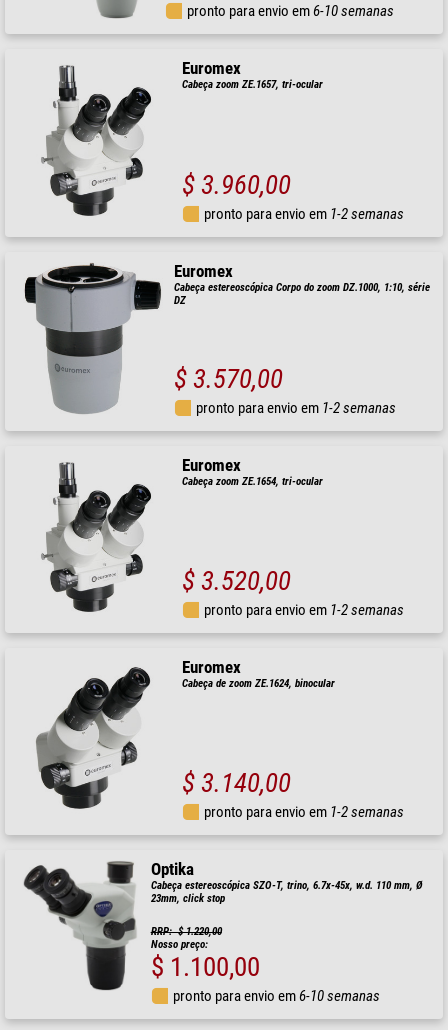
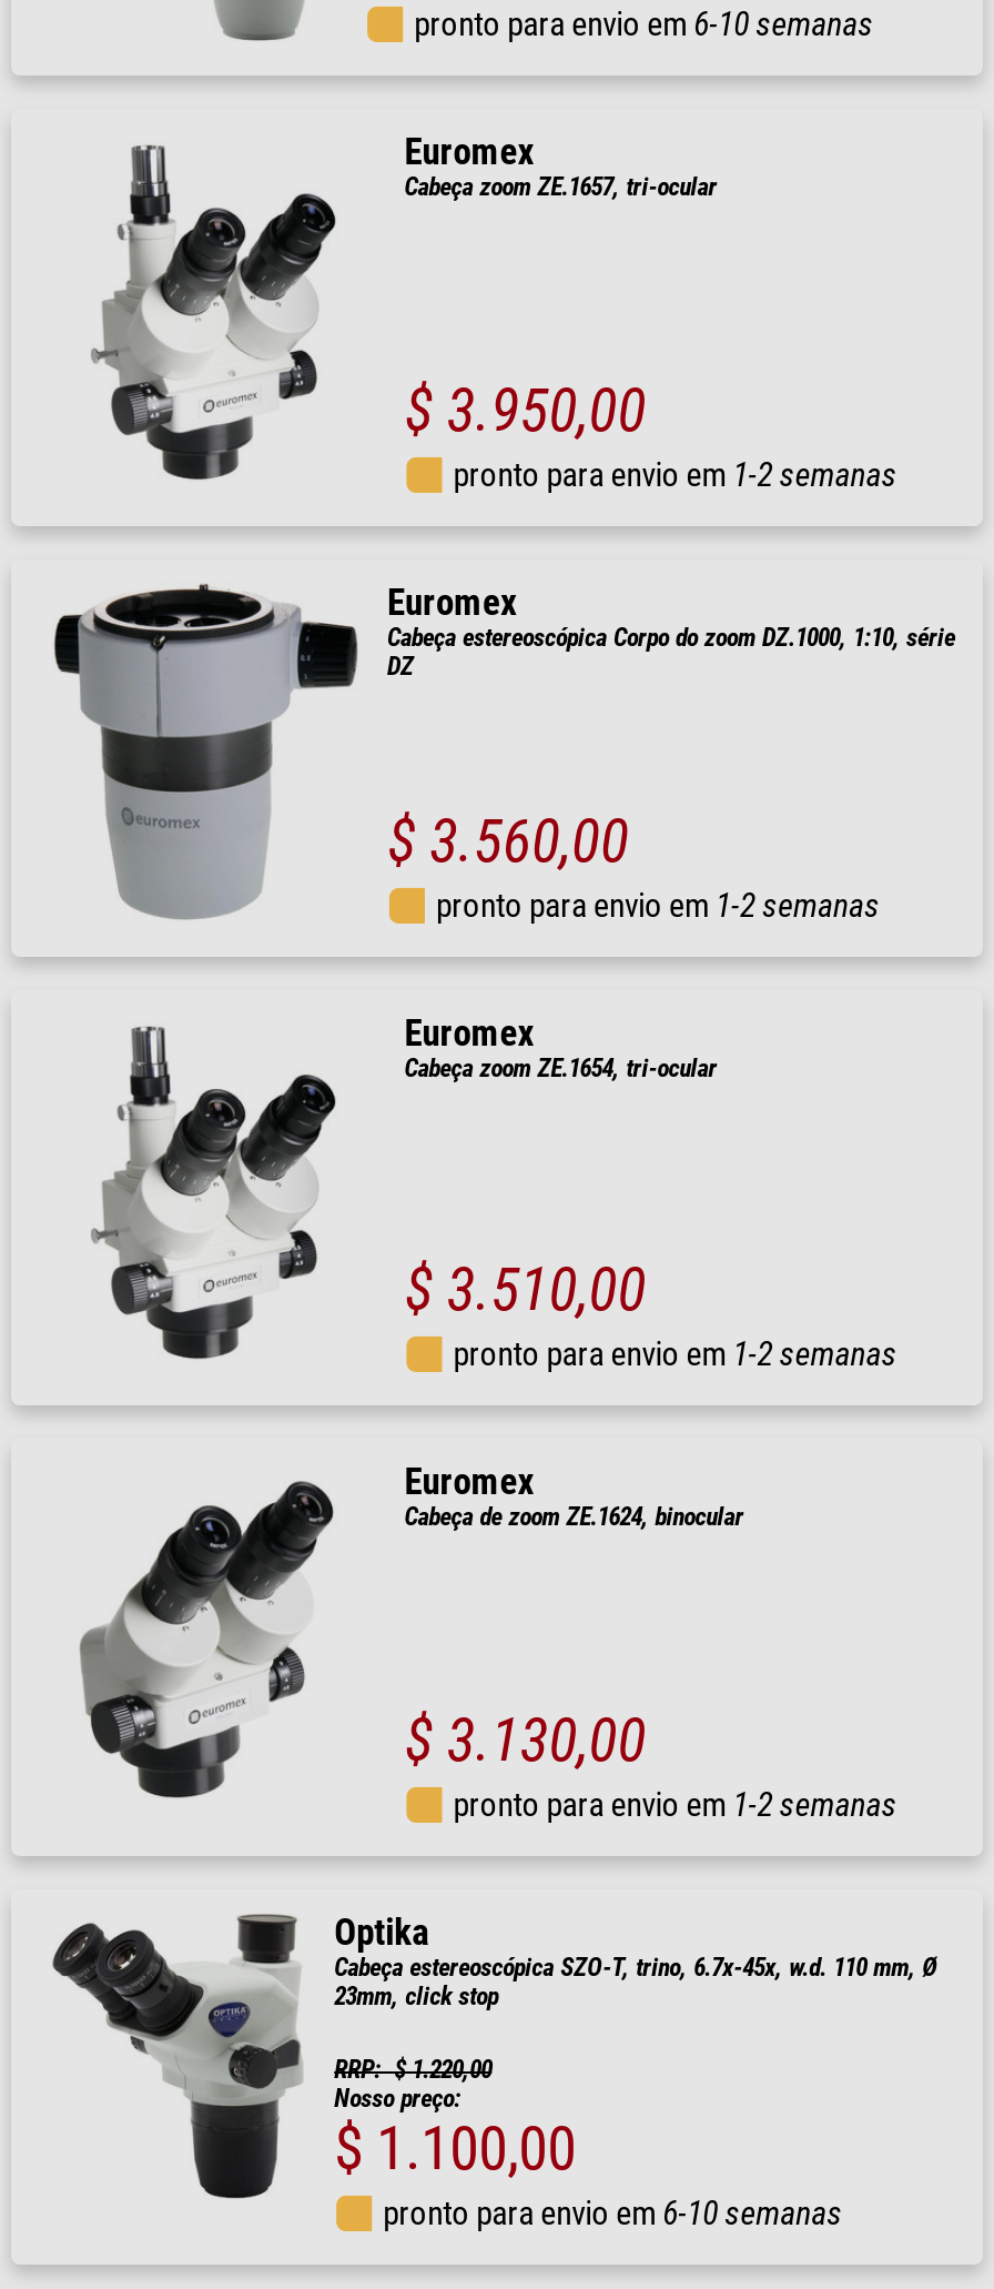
[182,168,291,200] $ 3.960,00 -> [404,374,646,445] $ 3.950,00
[174,363,283,395] $ 3.570,00 -> [387,806,629,877] $ 3.560,00
[182,565,291,597] $ 3.520,00 -> [404,1255,646,1326] $ 3.510,00
[182,767,291,799] $ 3.140,00 -> [404,1704,646,1775] $ 3.130,00

